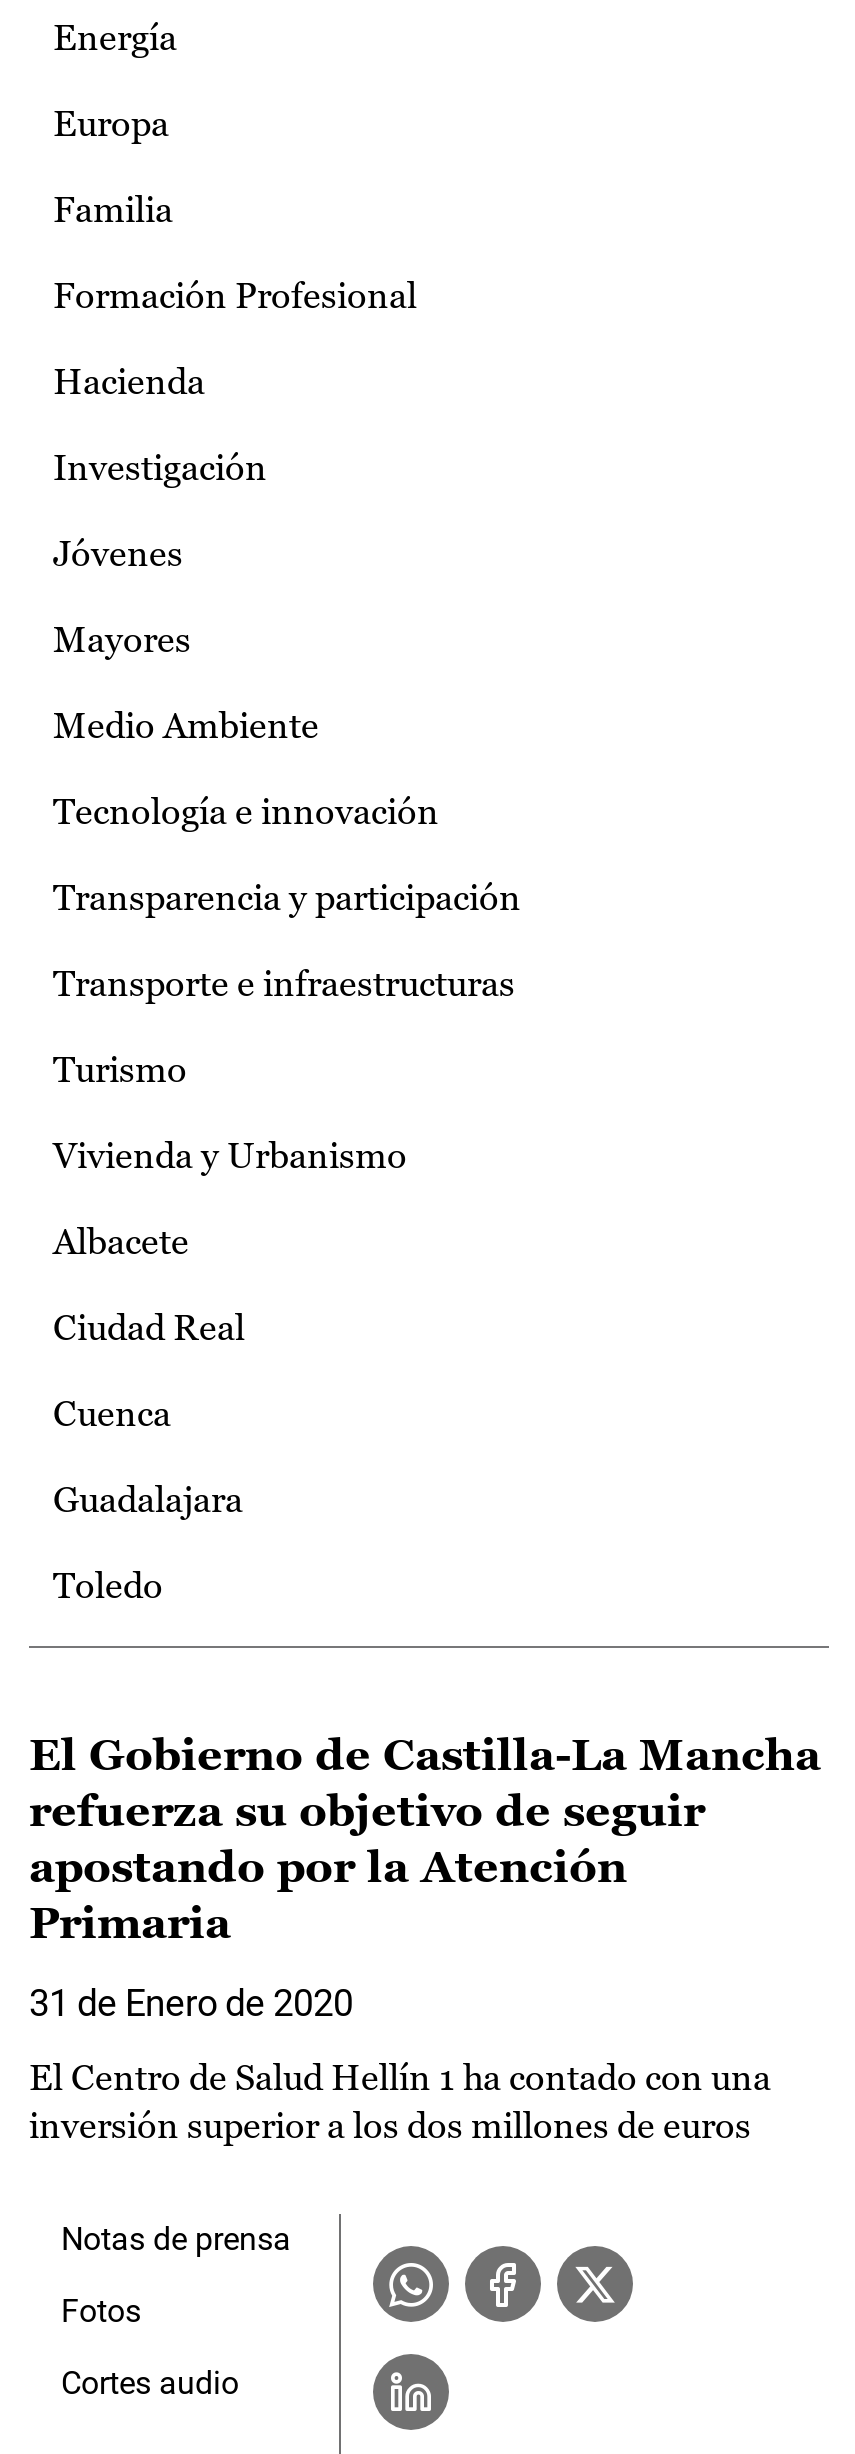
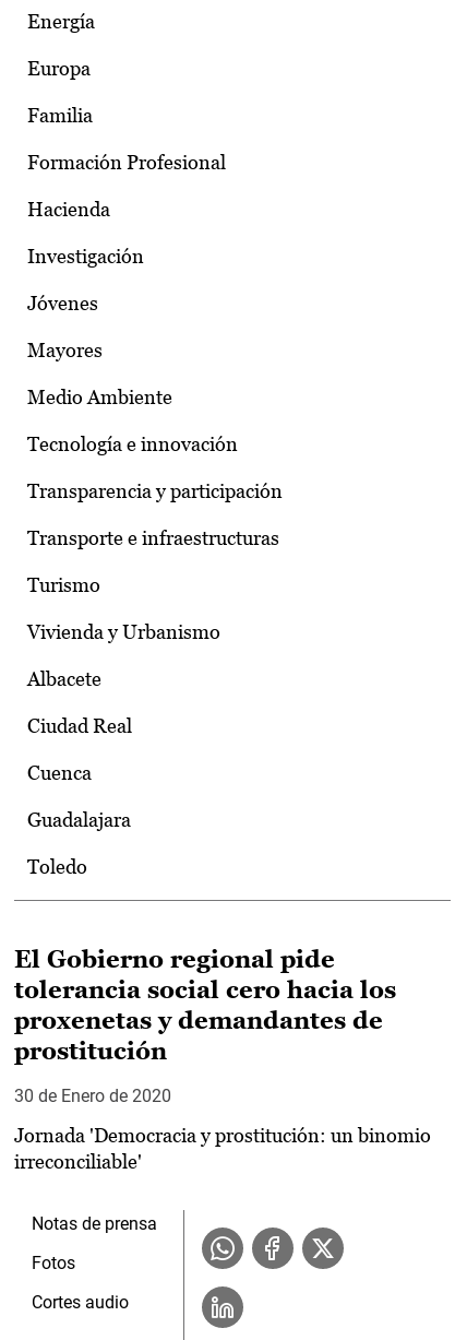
[29,1730,821,1948] El Gobierno de Castilla-La Mancha | refuerza su objetivo de seguir | apostando por la Atención | Primaria -> [14,946,396,1065] El Gobierno regional pide | tolerancia social cero hacia los | proxenetas y demandantes de | prostitución
[29,1982,353,2024] 31 de Enero de 2020 -> [14,1086,171,1106] 30 de Enero de 2020
[29,2056,771,2146] El Centro de Salud Hellín 1 ha contado con una | inversión superior a los dos millones de euros -> [14,1124,431,1173] Jornada 'Democracia y prostitución: un binomio | irreconciliable'

